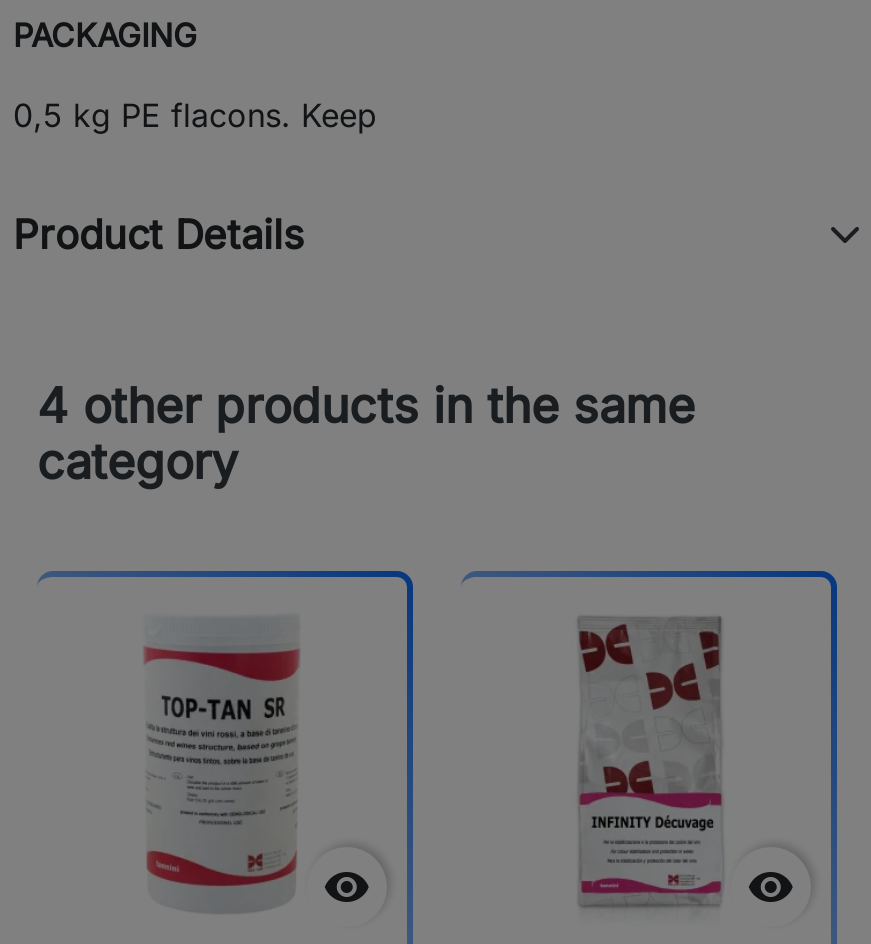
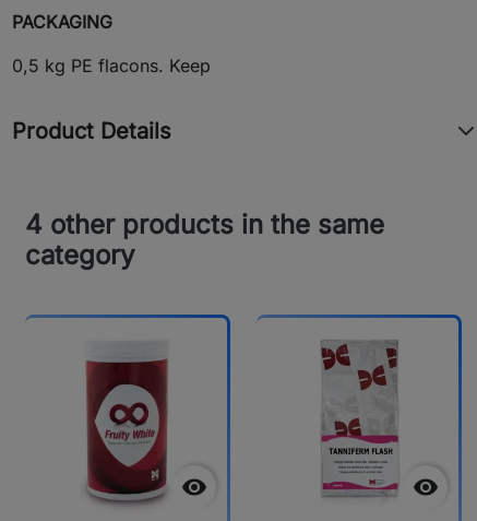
[141,645,297,925] [image] -> [84,356,168,508] [image]

